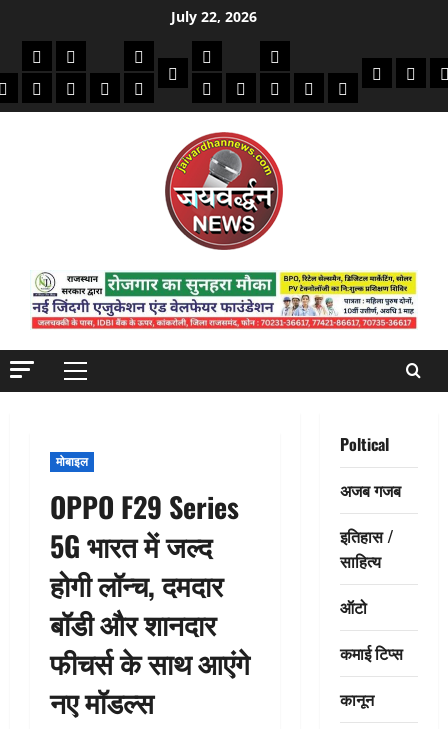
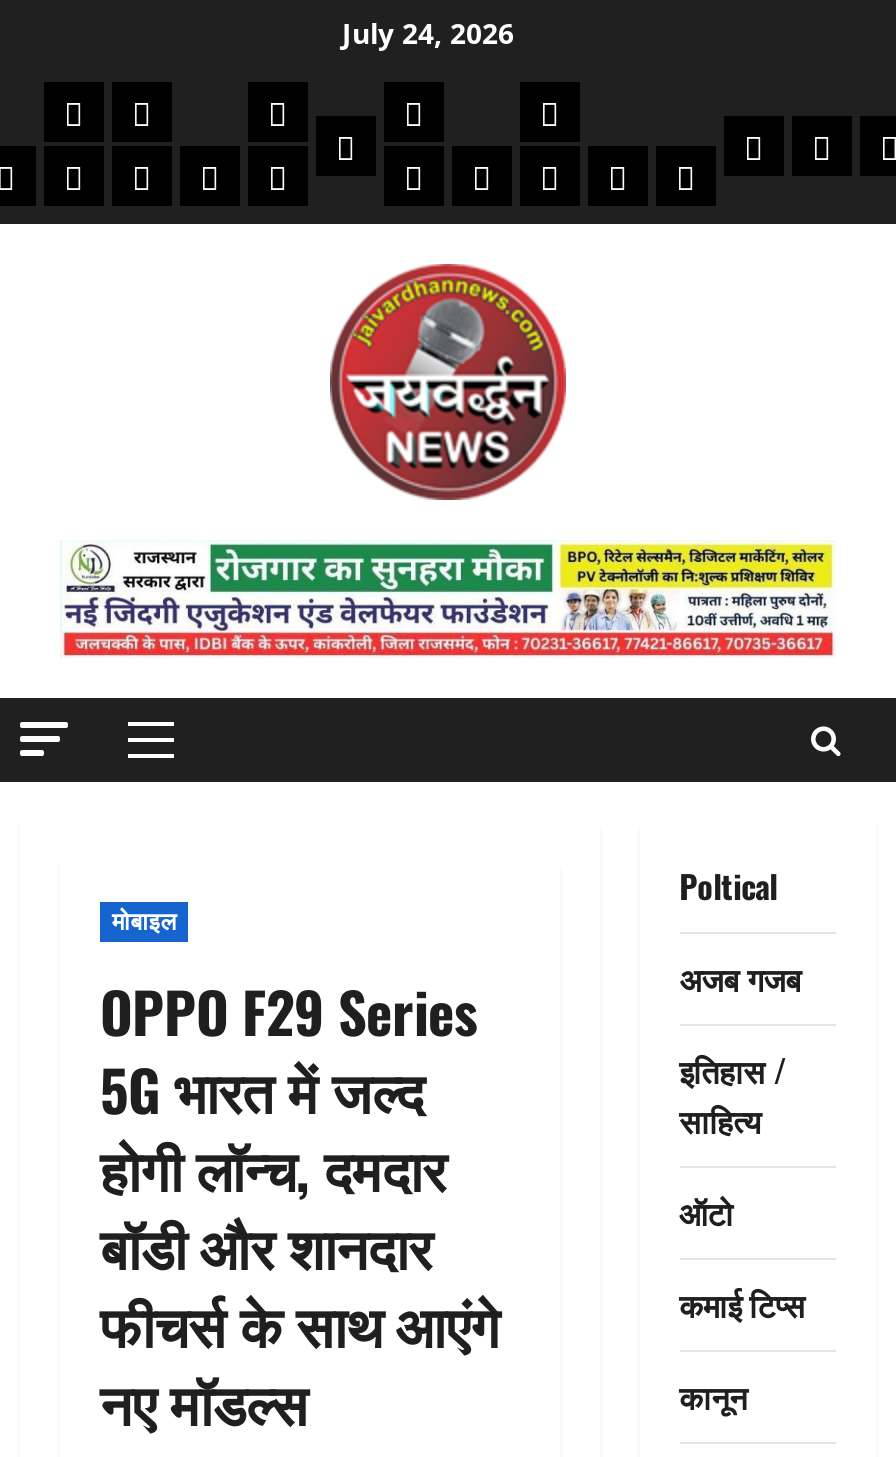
[171,7,257,26] July 22, 2026 -> [342,14,514,52] July 24, 2026

